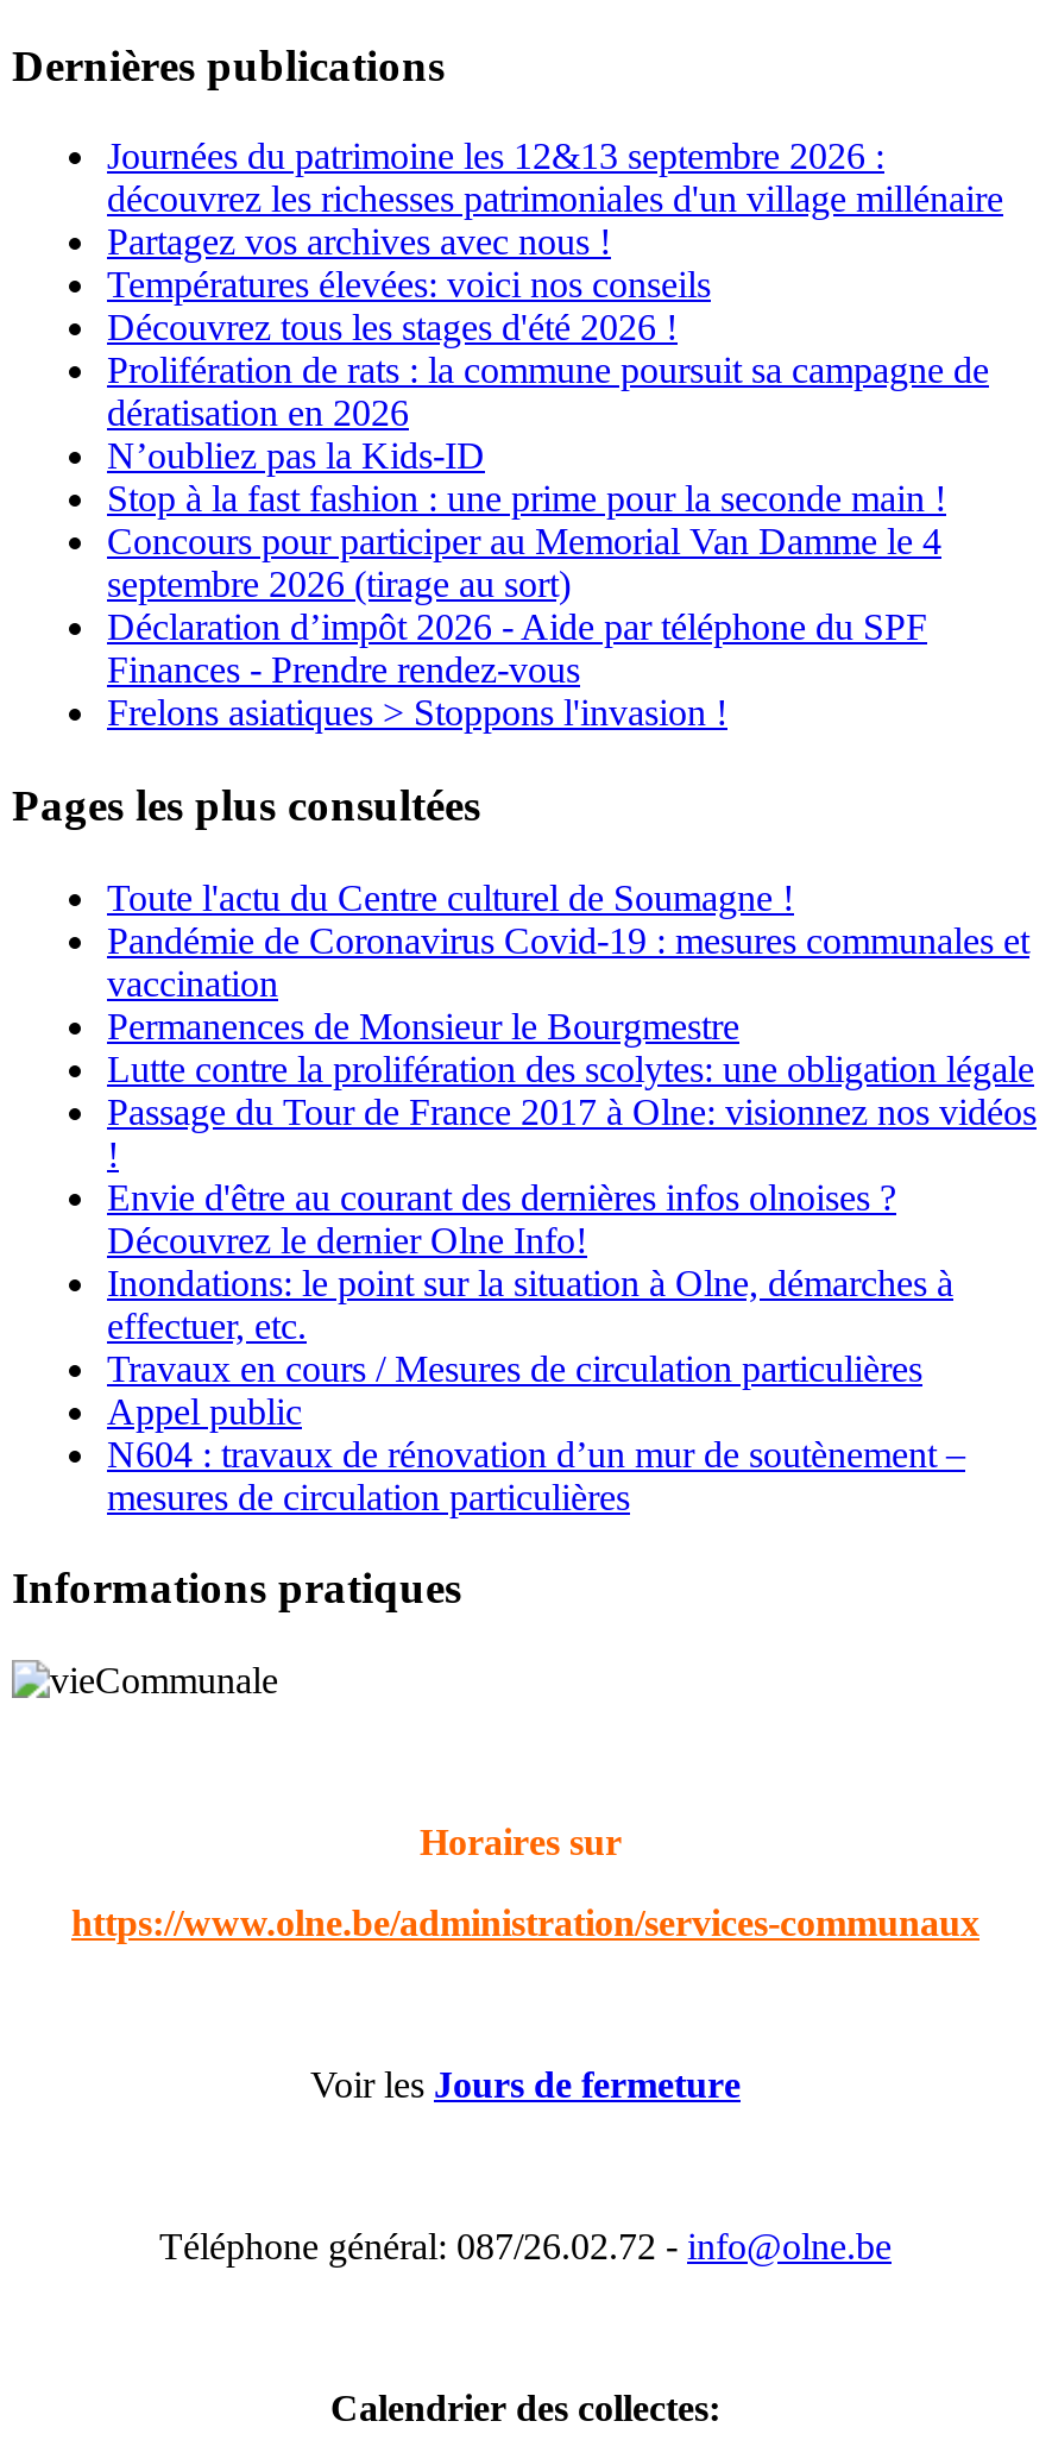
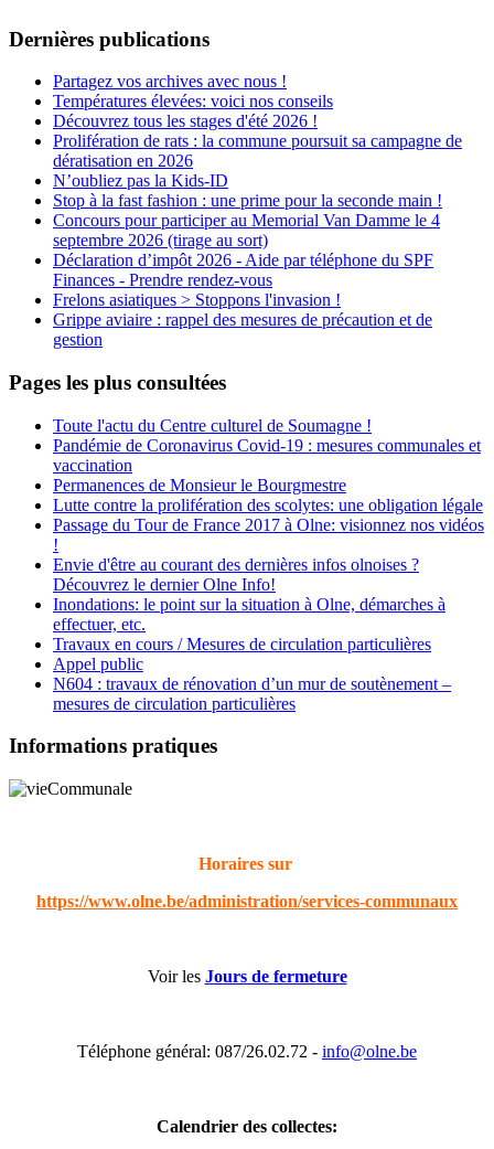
[107,136,1003,219] Journées du patrimoine les 12&13 septembre 2026 : | découvrez les richesses patrimoniales d'un village millénaire -> none
moved [107,222,989,733] -> [53,72,462,309]: Partagez vos archives avec nous ! | Températures élevées: voici nos conseils | Découvrez tous les stages d'été 2026 ! | ... | Finances - Prendre rendez-vous | Frelons asiatiques > Stoppons l'invasion !
none -> [53,310,432,349] Grippe aviaire : rappel des mesures de précaution et de | gestion

